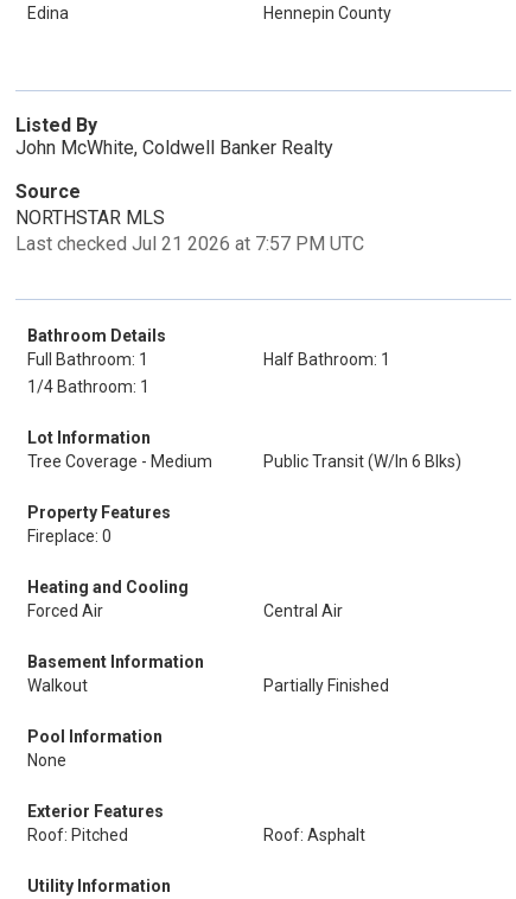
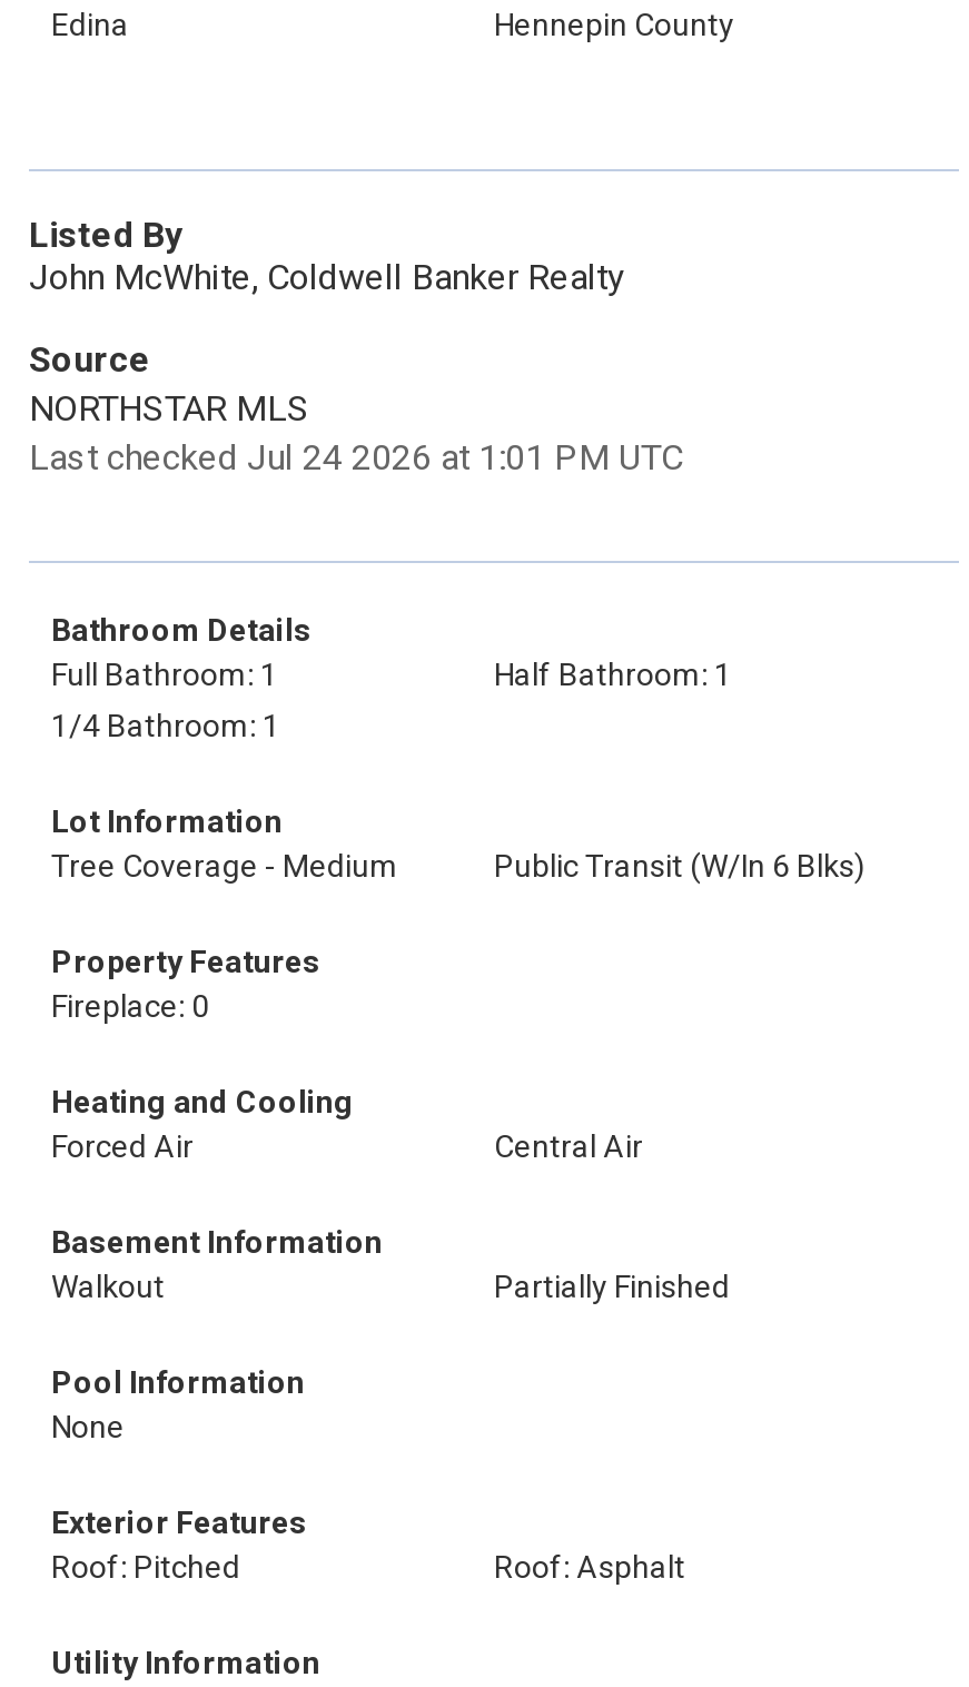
[15,232,364,255] Last checked Jul 21 2026 at 7:57 PM UTC -> [29,436,683,479] Last checked Jul 24 2026 at 1:01 PM UTC

